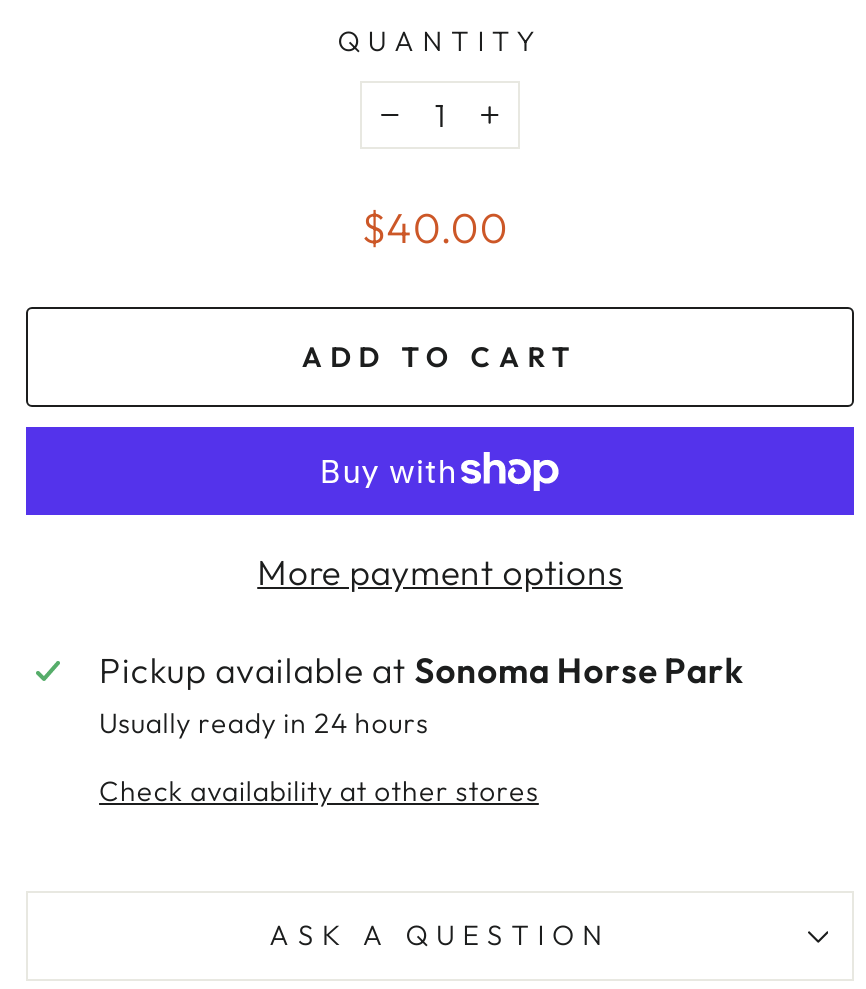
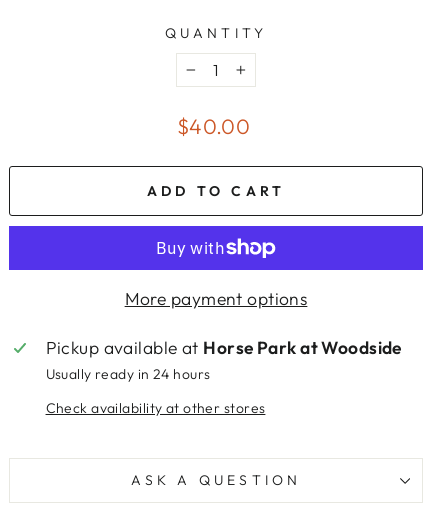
[99,650,743,694] Pickup available at Sonoma Horse Park -> [45,337,402,359] Pickup available at Horse Park at Woodside

